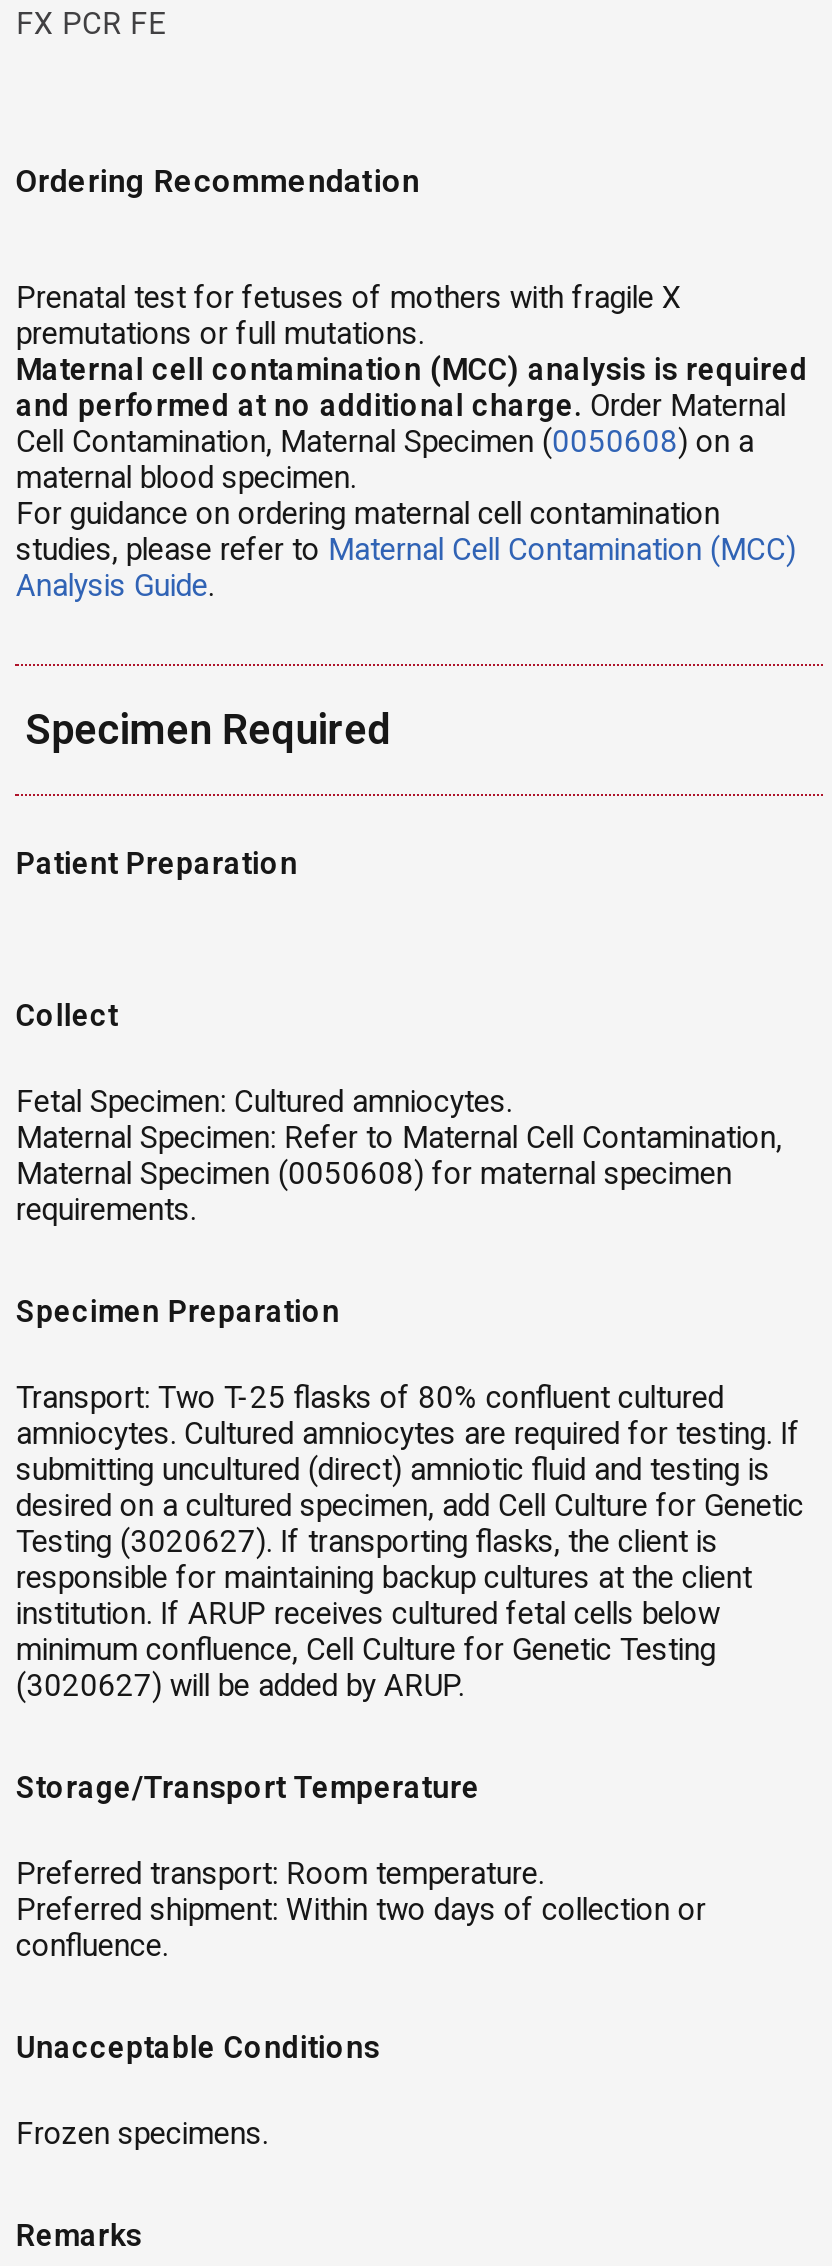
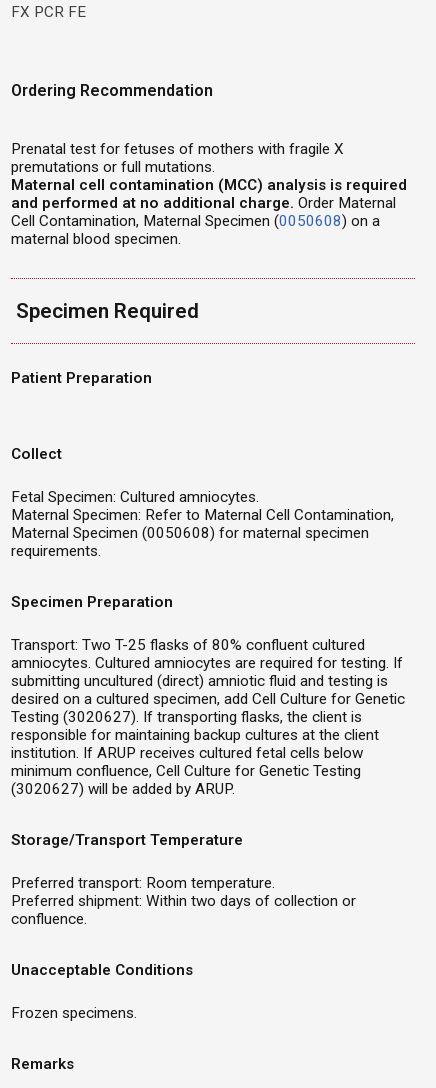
[16,496,796,604] For guidance on ordering maternal cell contamination | studies, please refer to Maternal Cell Contamination (MCC) | Analysis Guide. -> none

